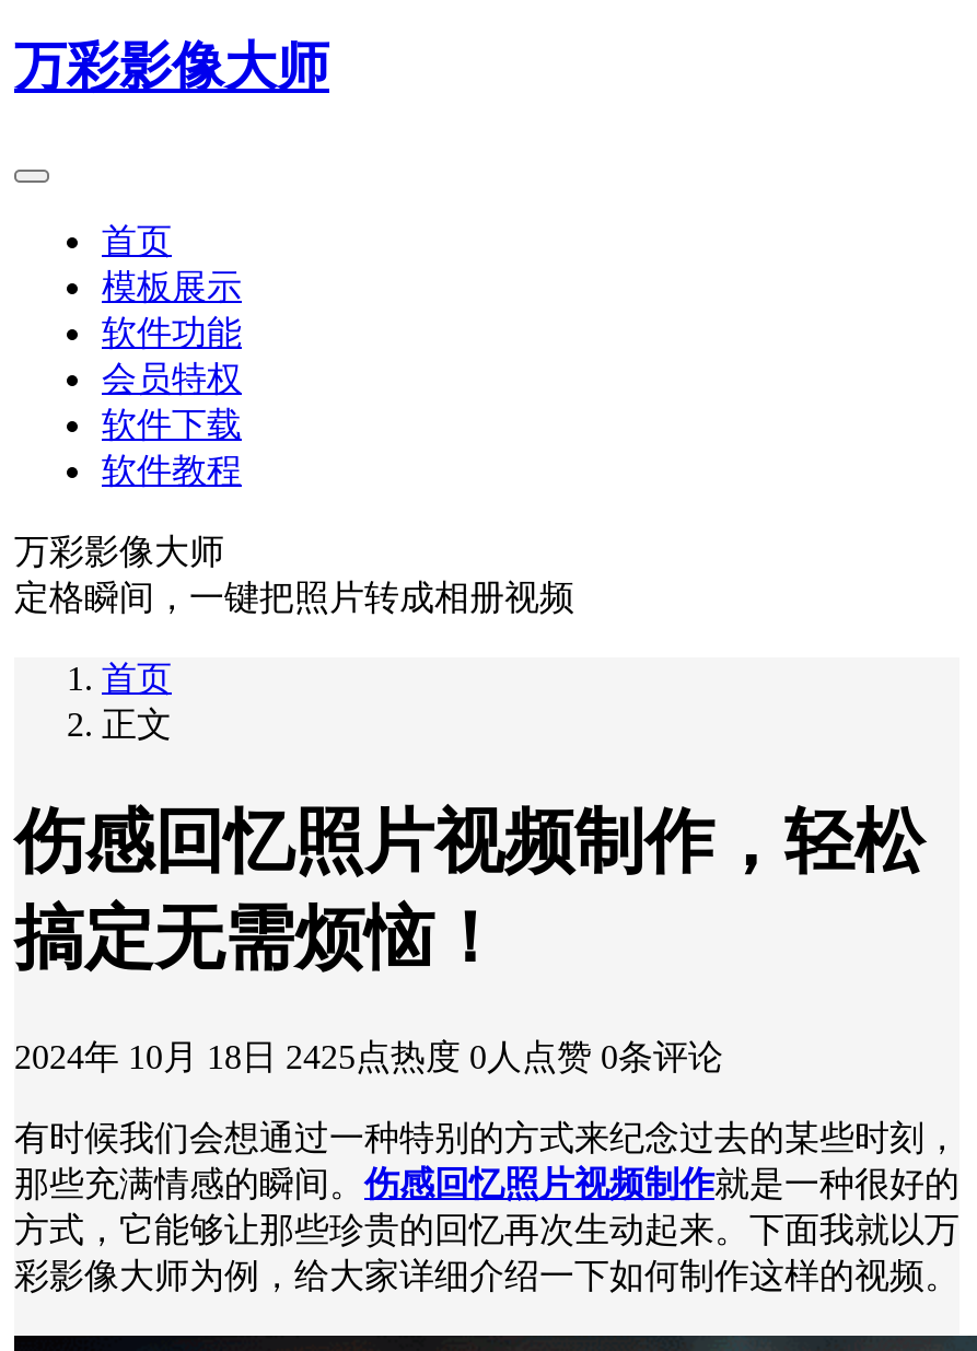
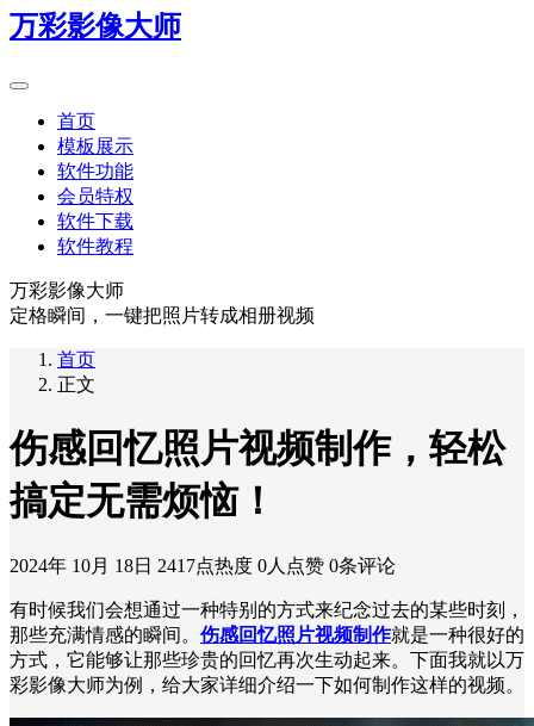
[14,1037,723,1075] 2024年 10月 18日 2425点热度 0人点赞 0条评论 -> [10,555,396,575] 2024年 10月 18日 2417点热度 0人点赞 0条评论

